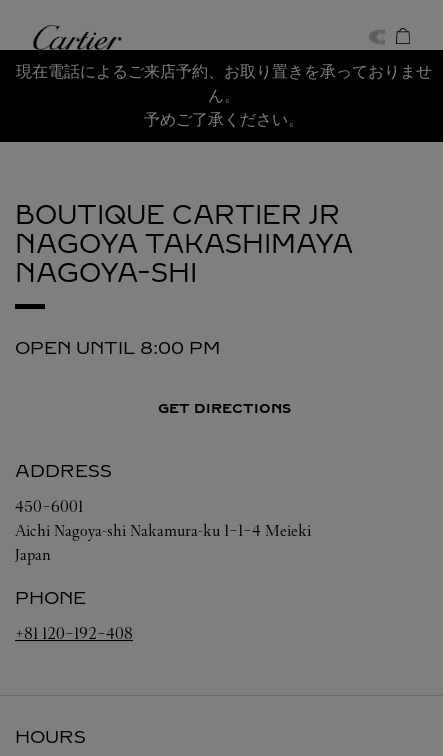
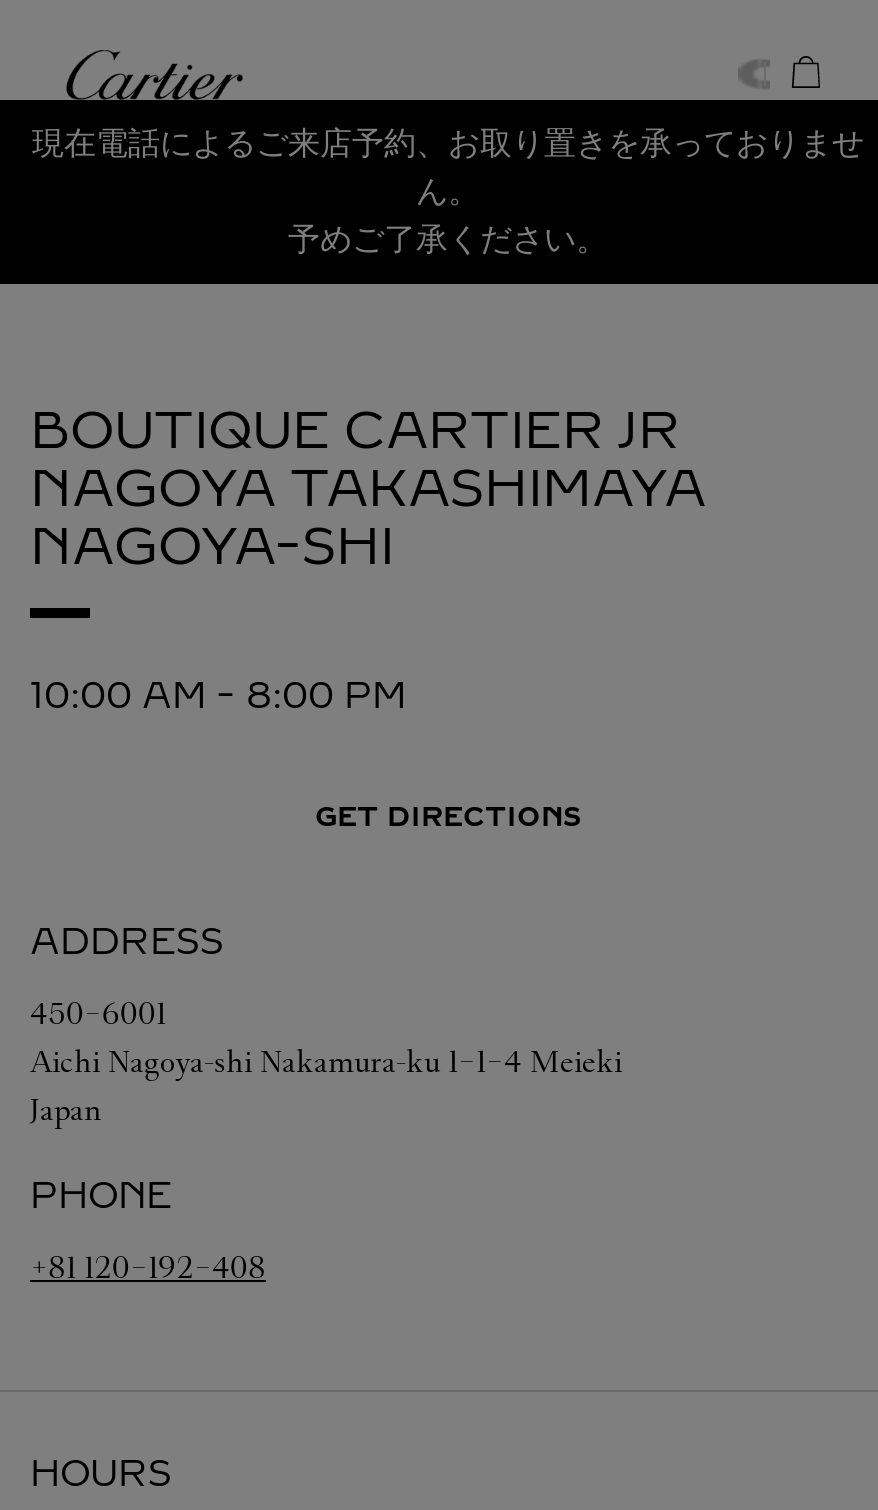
[15,337,220,359] OPEN UNTIL 8:00 PM -> [30,674,406,718] 10:00 AM - 8:00 PM

